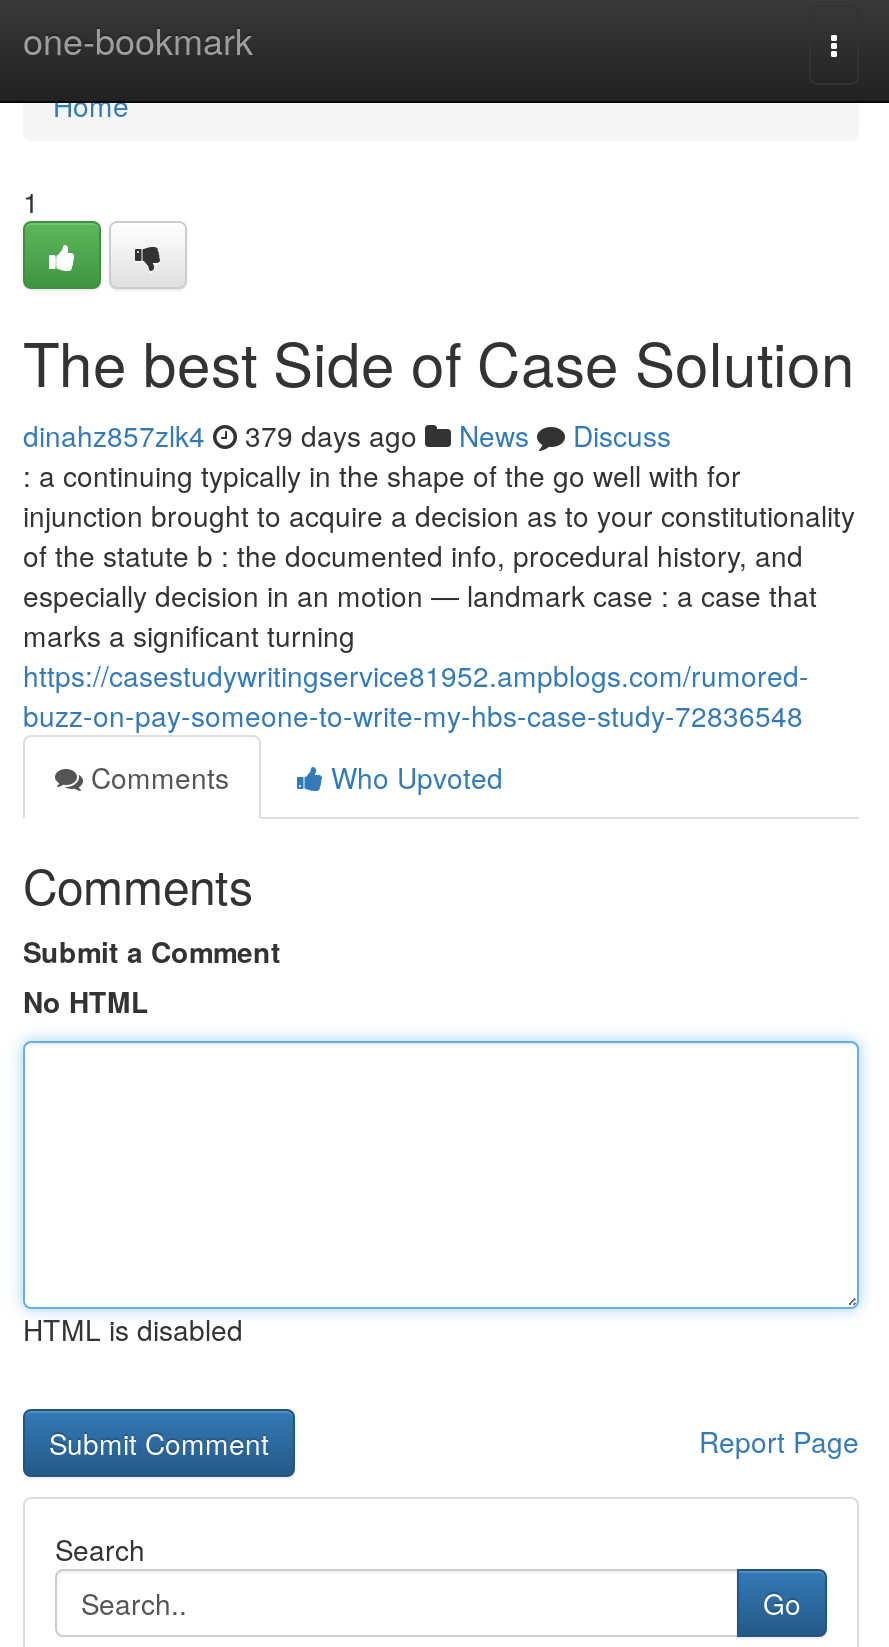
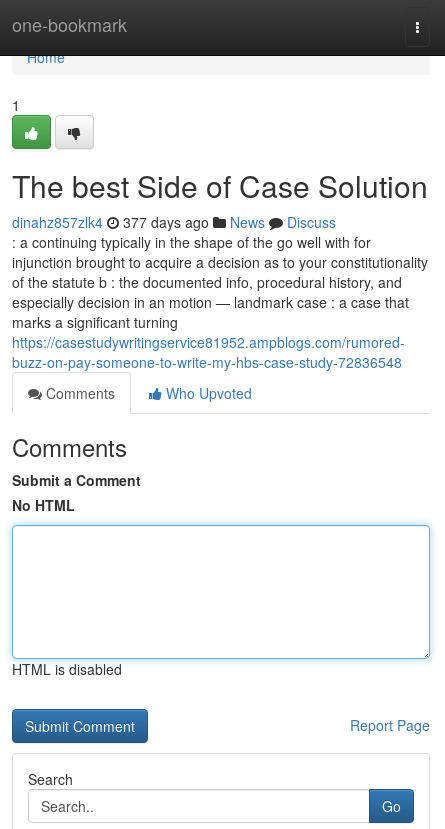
[23,415,671,455] dinahz857zlk4 379 days ago News Discuss -> [12,212,336,232] dinahz857zlk4 377 days ago News Discuss

